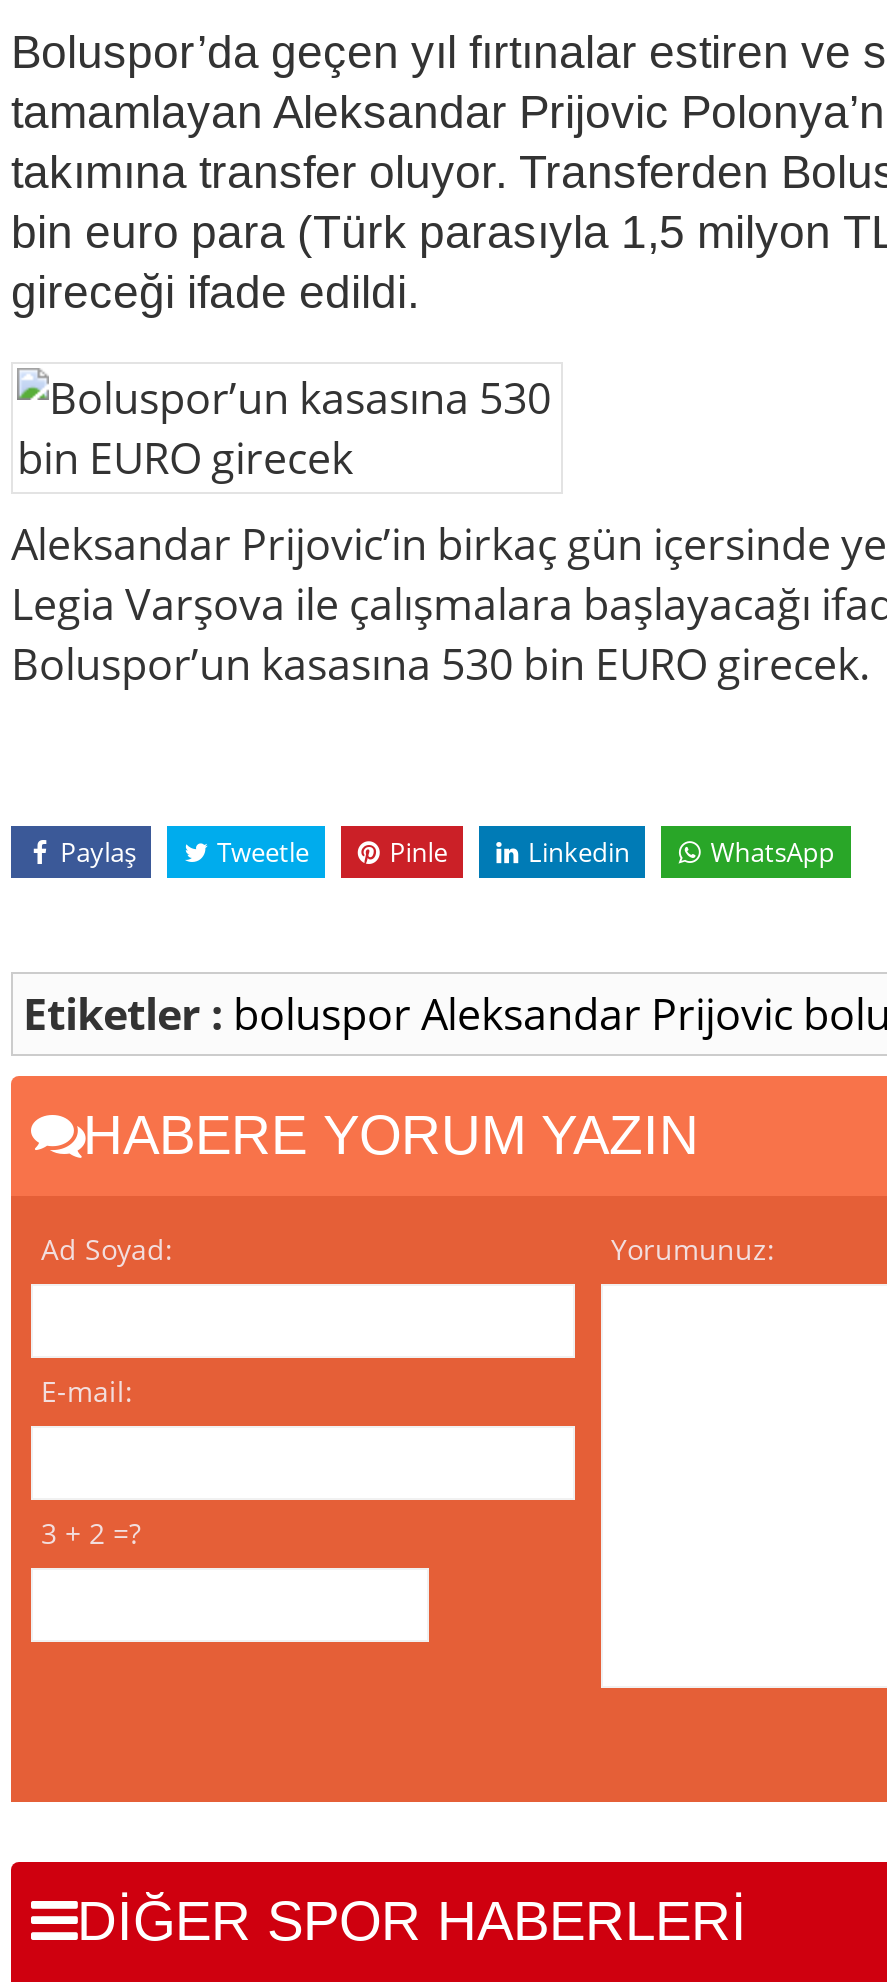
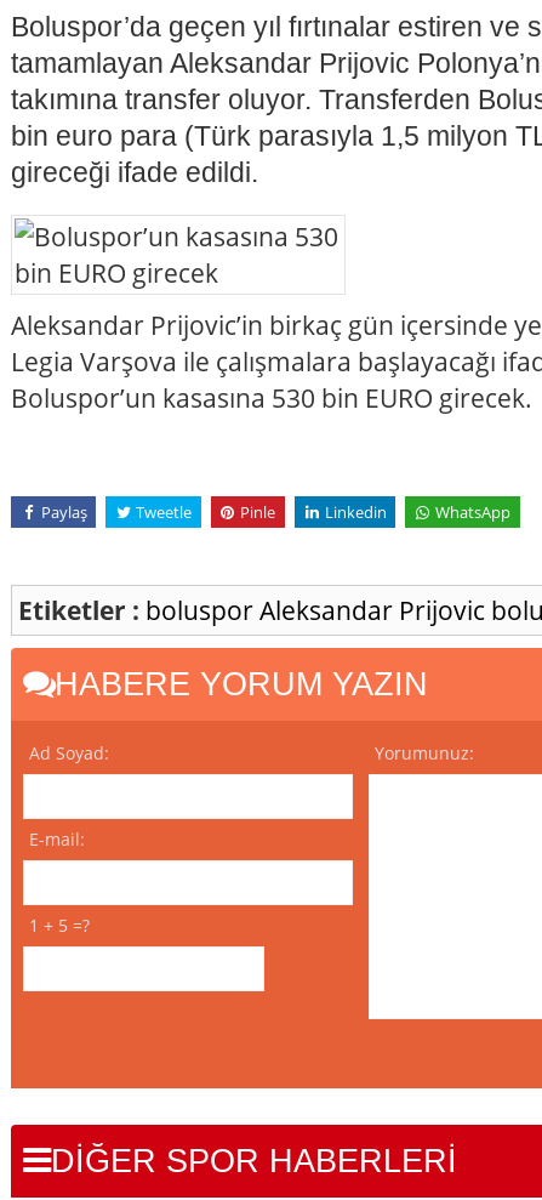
[41,1514,141,1552] 3 + 2 =? -> [29,913,90,936] 1 + 5 =?

